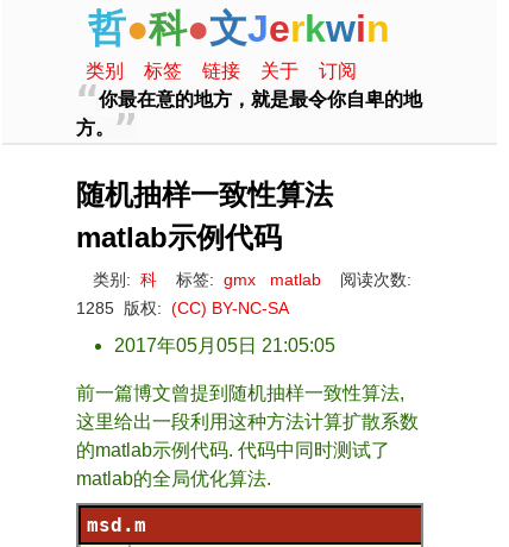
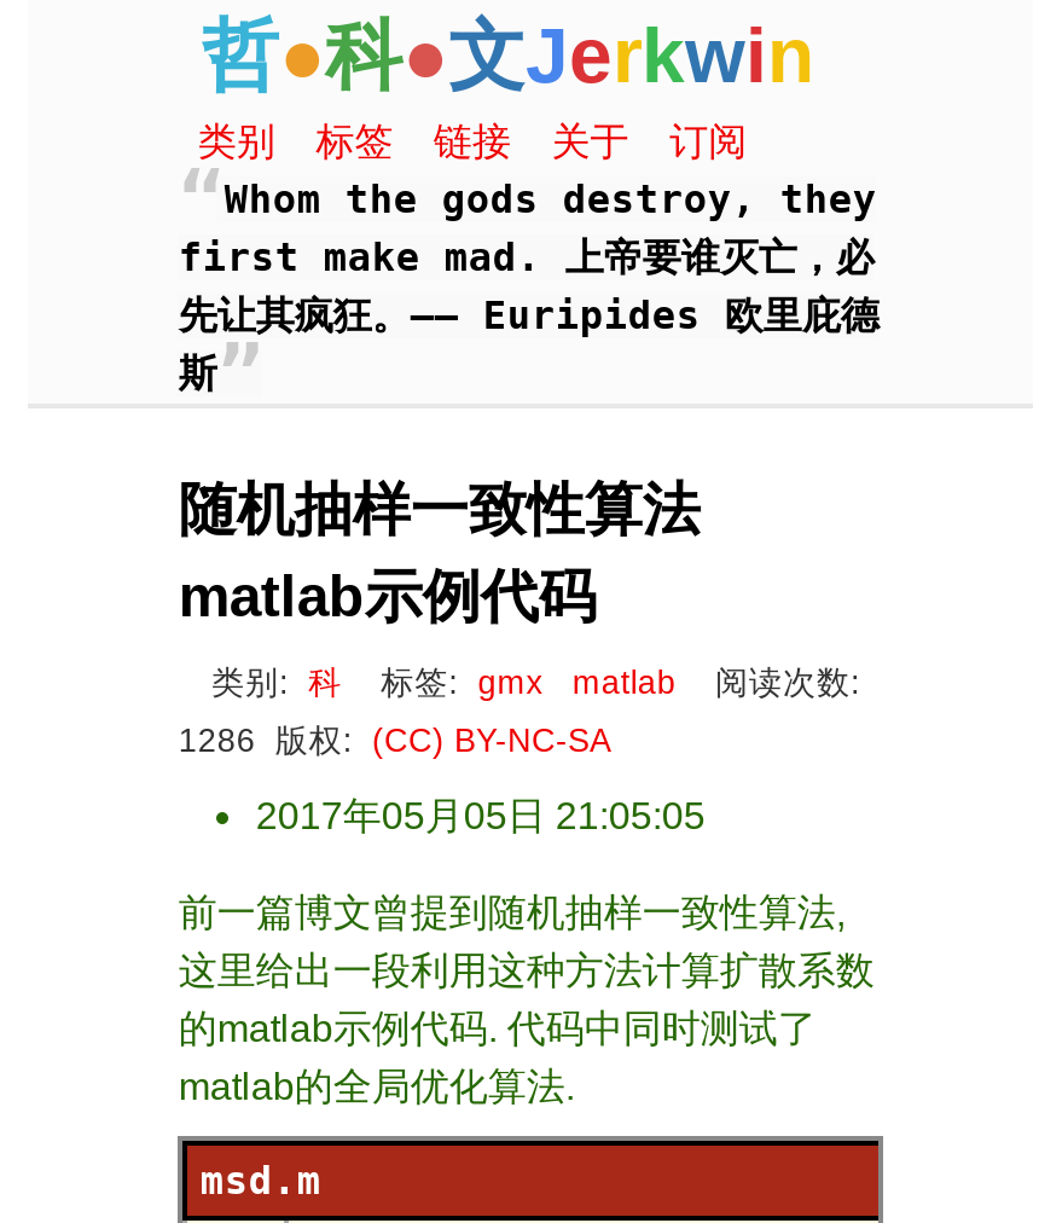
[77,88,423,139] 你最在意的地方，就是最令你自卑的地 | 方。 -> [179,176,879,396] Whom the gods destroy, they | first make mad. 上帝要谁灭亡，必 | 先让其疯狂。—— Euripides 欧里庇德 | 斯
[77,299,290,317] 1285版权: (CC) BY-NC-SA -> [179,722,611,758] 1286版权: (CC) BY-NC-SA

